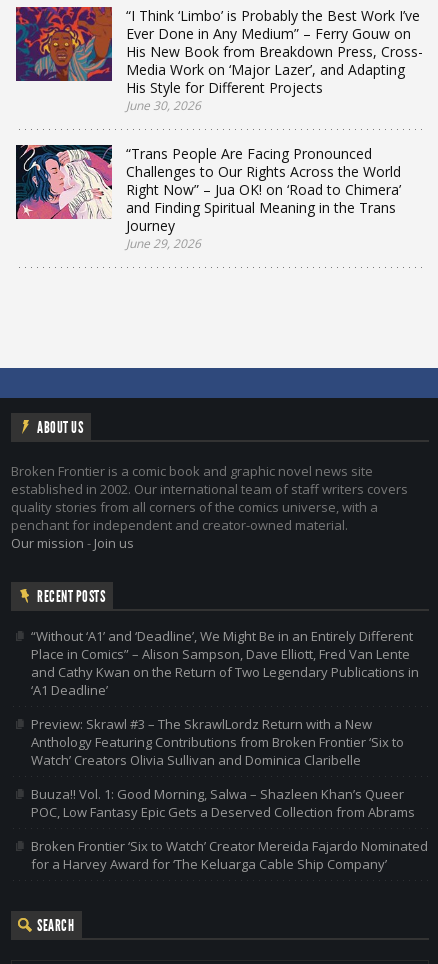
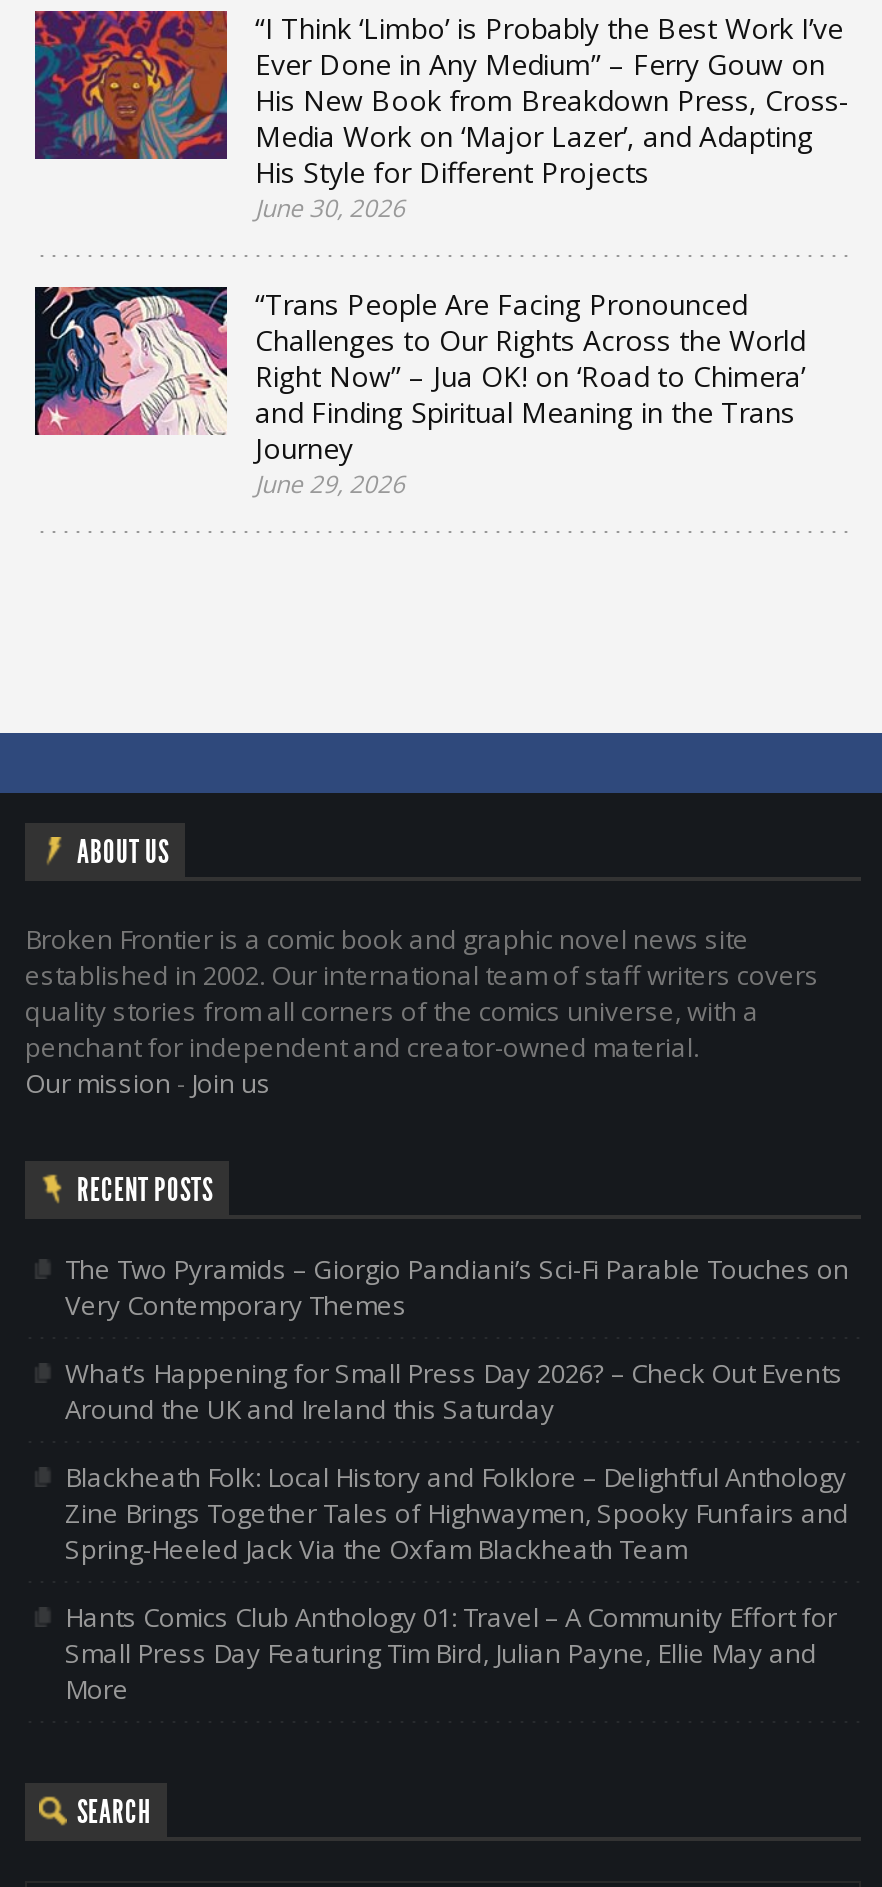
[31,627,419,699] “Without ‘A1’ and ‘Deadline’, We Might Be in an Entirely Different | Place in Comics” – Alison Sampson, Dave Elliott, Fred Van Lente | and Cathy Kwan on the Return of Two Legendary Publications in | ‘A1 Deadline’ -> [65,1251,849,1323] The Two Pyramids – Giorgio Pandiani’s Sci-Fi Parable Touches on | Very Contemporary Themes
[31,715,404,769] Preview: Skrawl #3 – The SkrawlLordz Return with a New | Anthology Featuring Contributions from Broken Frontier ‘Six to | Watch’ Creators Olivia Sullivan and Dominica Claribelle -> [65,1355,843,1427] What’s Happening for Small Press Day 2026? – Check Out Events | Around the UK and Ireland this Saturday
[31,785,415,821] Buuza!! Vol. 1: Good Morning, Salwa – Shazleen Khan’s Queer | POC, Low Fantasy Epic Gets a Deserved Collection from Abrams -> [65,1459,849,1567] Blackheath Folk: Local History and Folklore – Delightful Anthology | Zine Brings Together Tales of Highwaymen, Spooky Funfairs and | Spring-Heeled Jack Via the Oxfam Blackheath Team
[31,837,428,873] Broken Frontier ‘Six to Watch’ Creator Mereida Fajardo Nominated | for a Harvey Award for ‘The Keluarga Cable Ship Company’ -> [65,1599,837,1707] Hants Comics Club Anthology 01: Travel – A Community Effort for | Small Press Day Featuring Tim Bird, Julian Payne, Ellie May and | More

